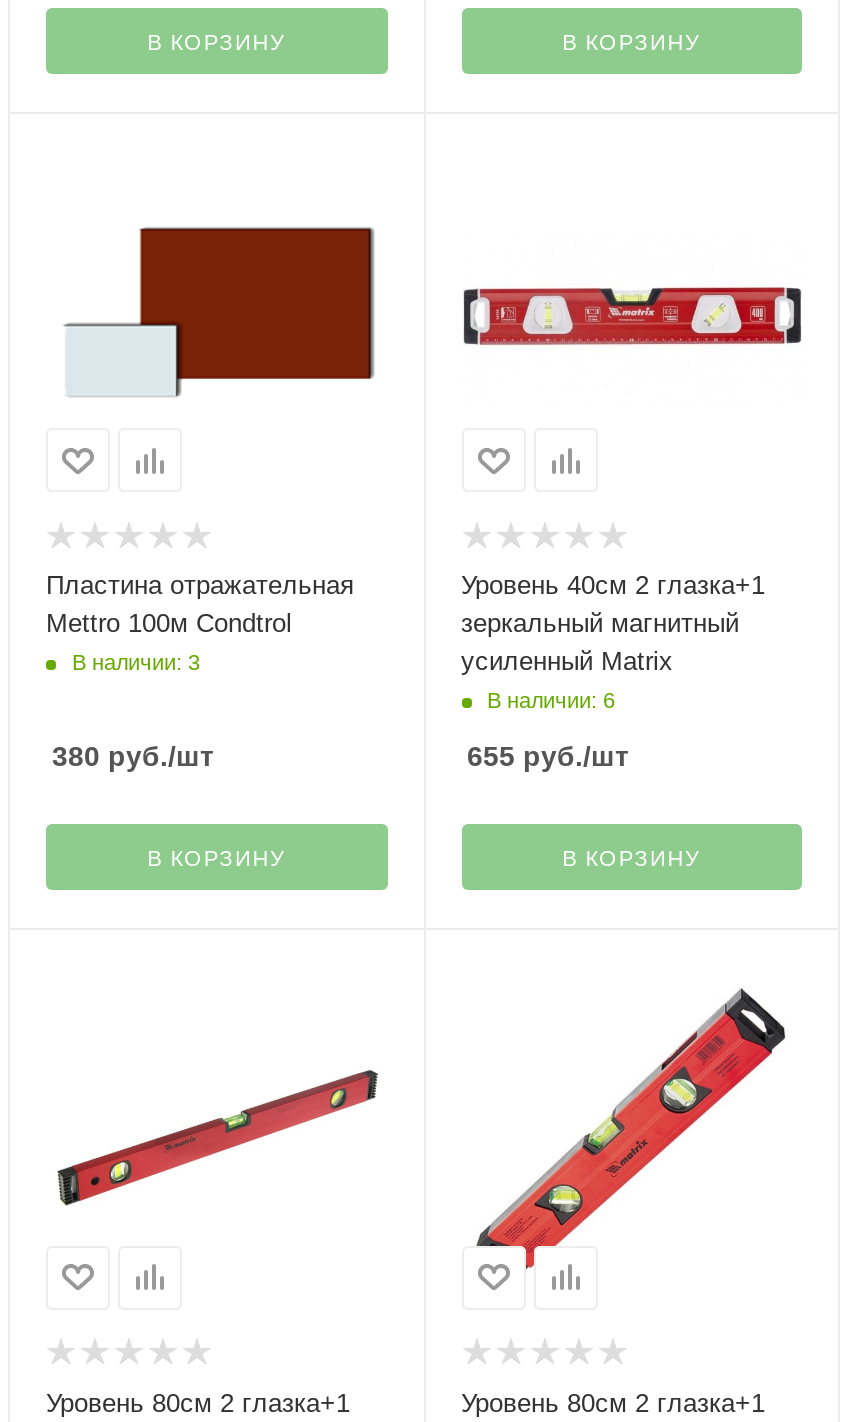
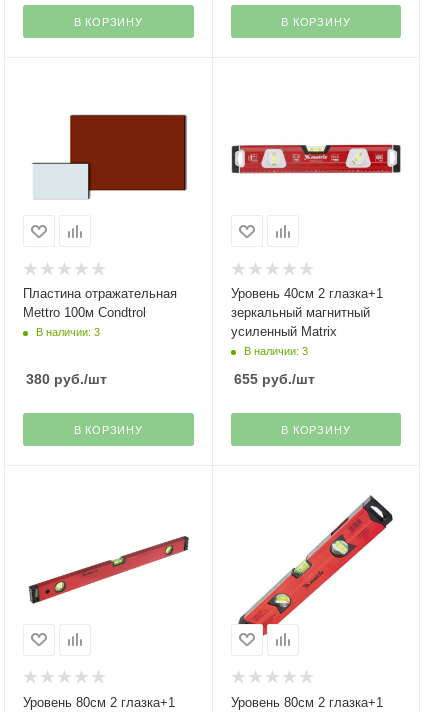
[487,689,615,713] В наличии: 6 -> [243,345,307,357] В наличии: 3

